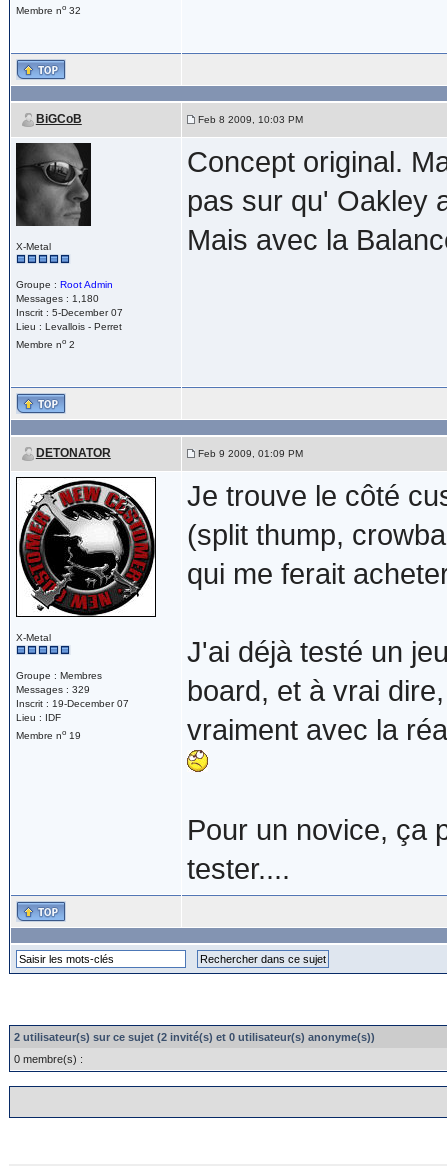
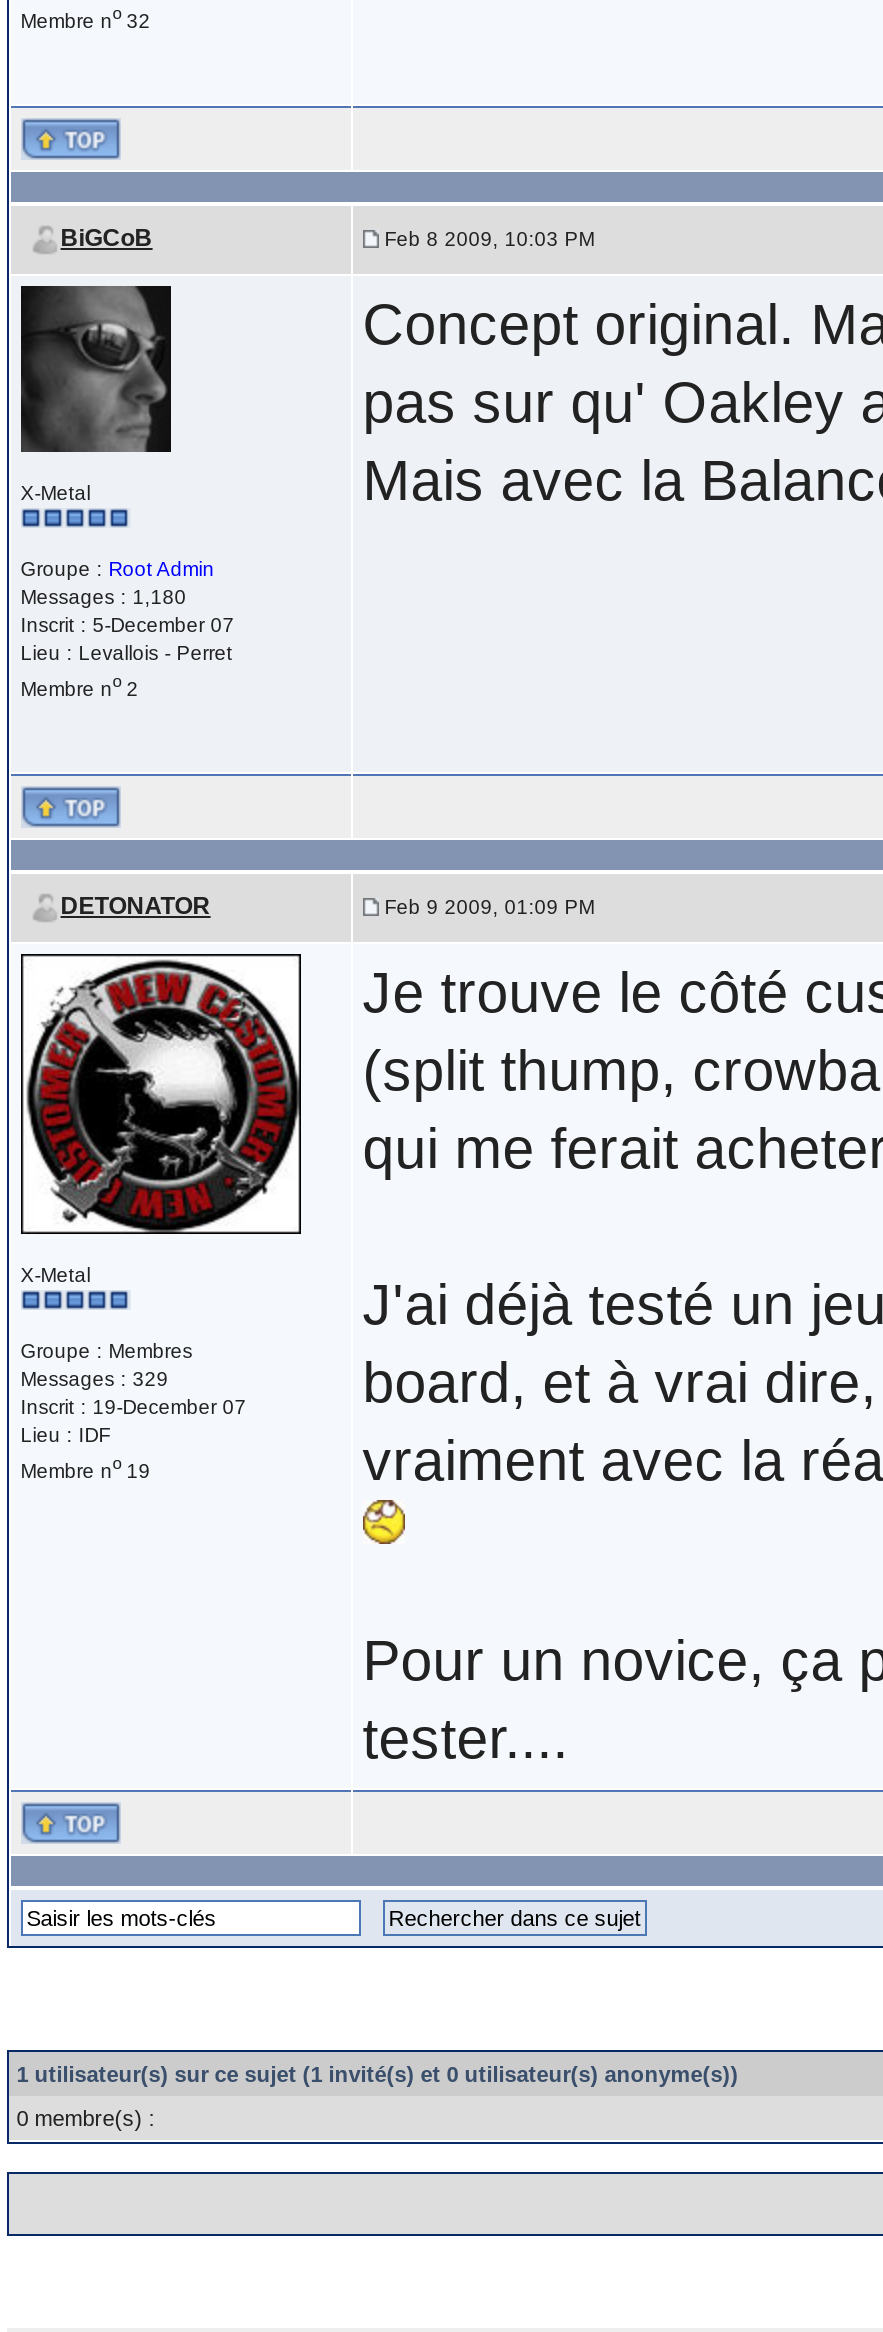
[14,1031,375,1043] 2 utilisateur(s) sur ce sujet (2 invité(s) et 0 utilisateur(s) anonyme(s)) -> [17,2062,739,2086] 1 utilisateur(s) sur ce sujet (1 invité(s) et 0 utilisateur(s) anonyme(s))

